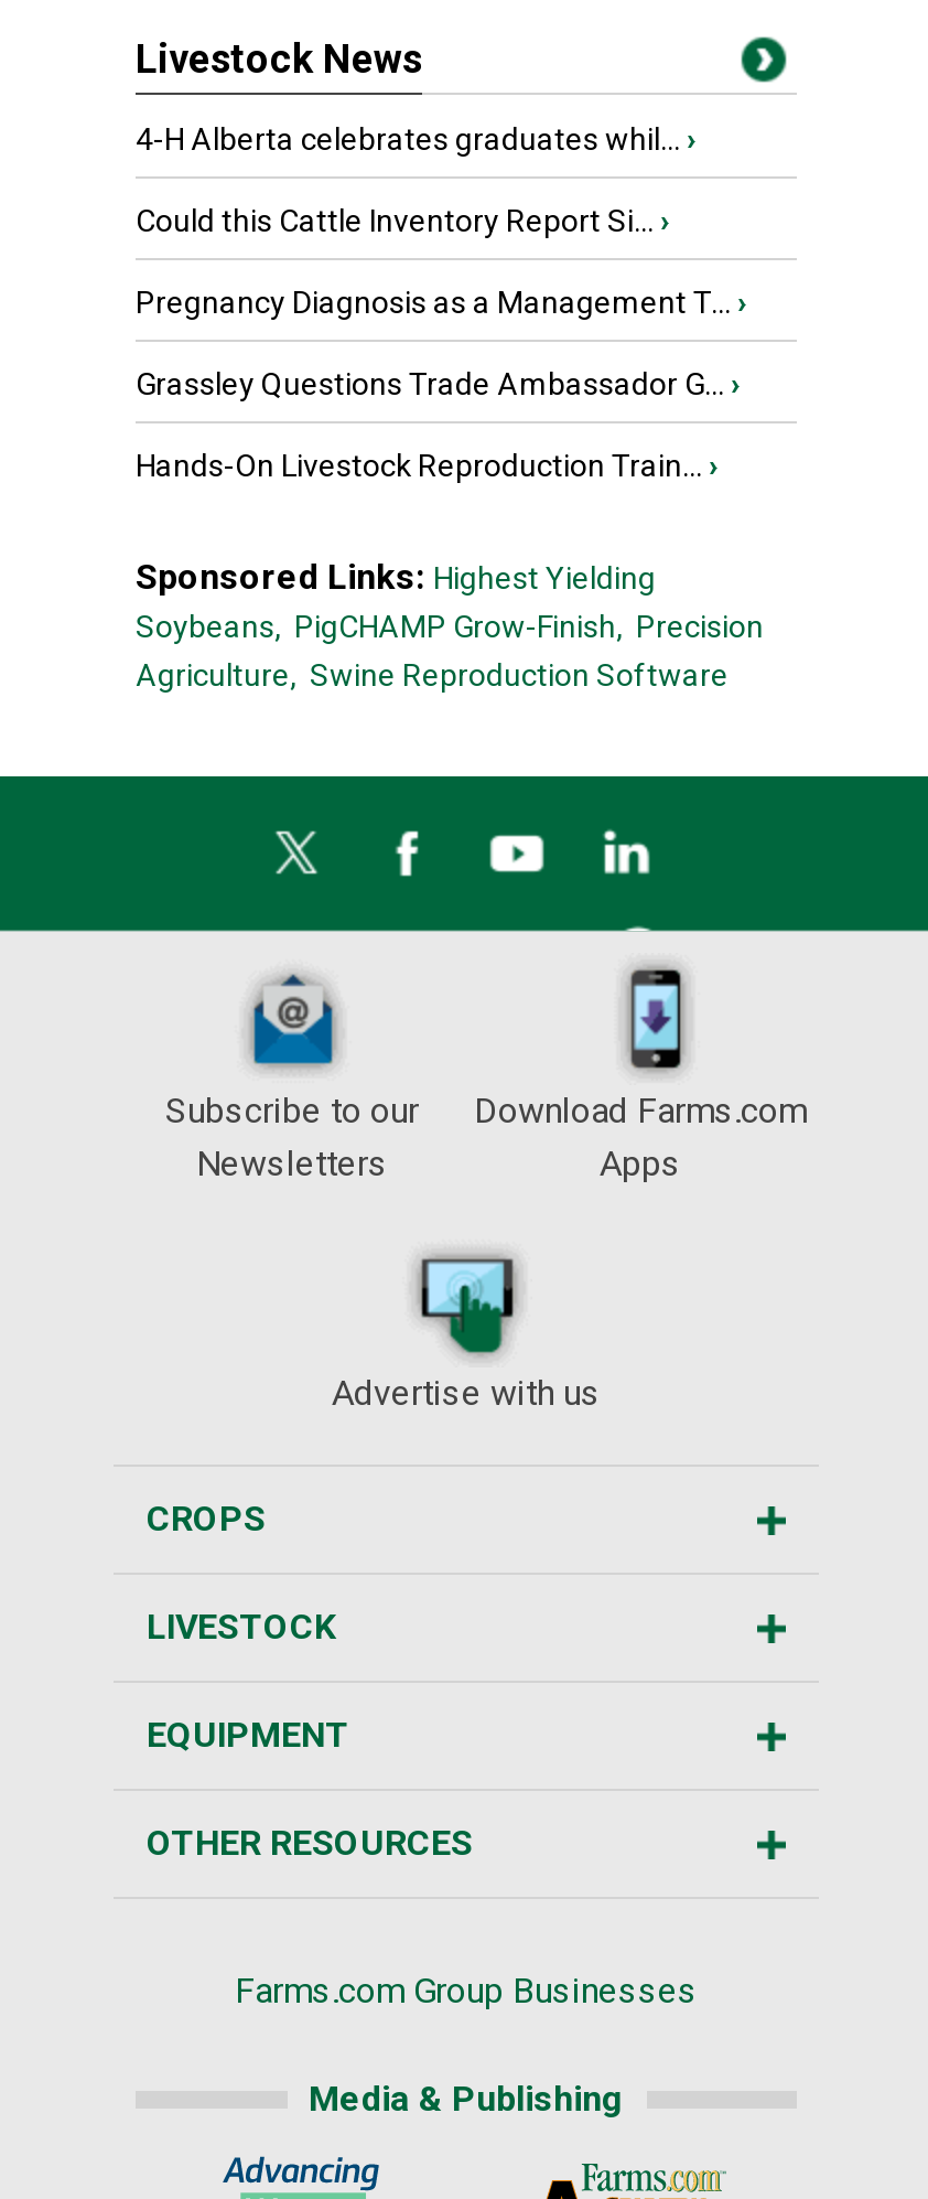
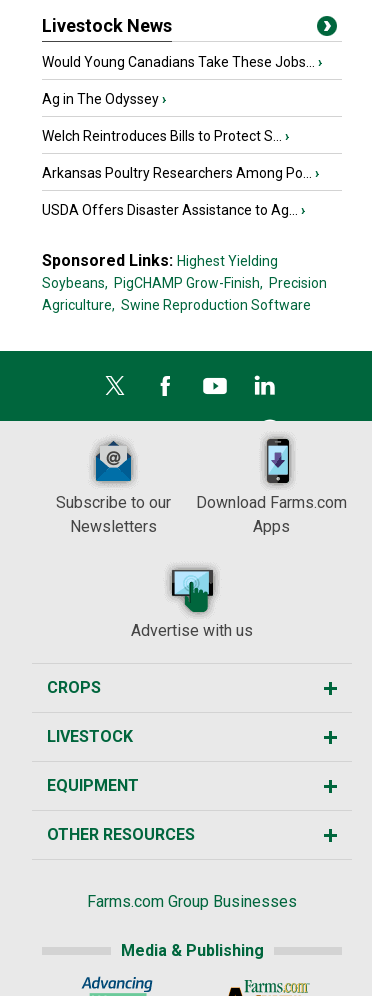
[136,121,695,157] 4-H Alberta celebrates graduates whil... › -> [42,54,322,70] Would Young Canadians Take These Jobs... ›
[136,203,669,238] Could this Cattle Inventory Report Si... › -> [42,91,166,107] Ag in The Odyssey ›
[136,285,746,320] Pregnancy Diagnosis as a Management T... › -> [42,128,289,144] Welch Reintroduces Bills to Protect S... ›
[136,366,740,401] Grassley Questions Trade Ambassador G... › -> [42,165,319,181] Arkansas Poultry Researchers Among Po... ›
[136,448,717,483] Hands-On Livestock Reproduction Train... › -> [42,202,305,218] USDA Offers Disaster Assistance to Ag... ›

